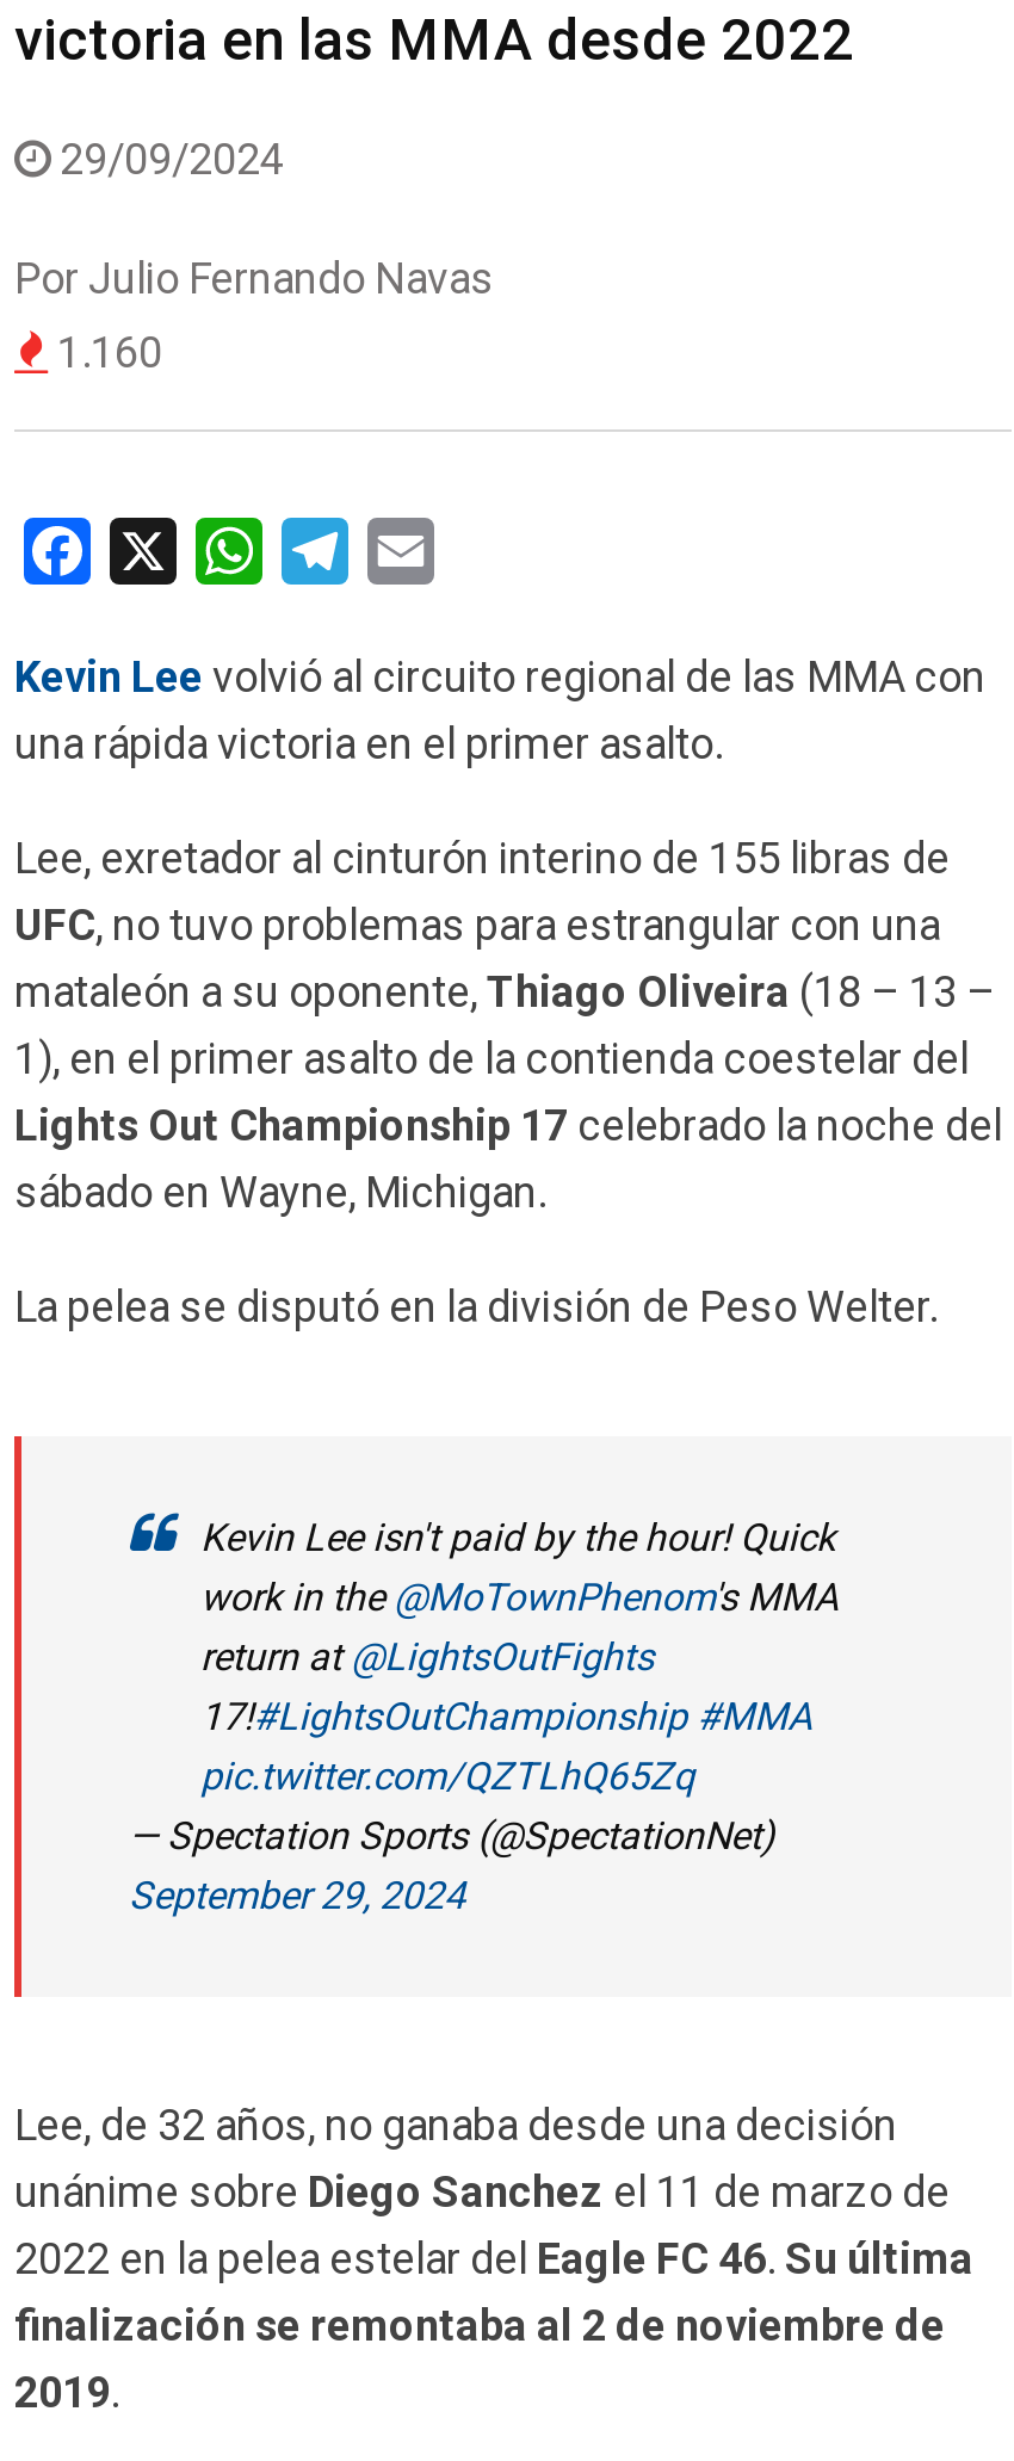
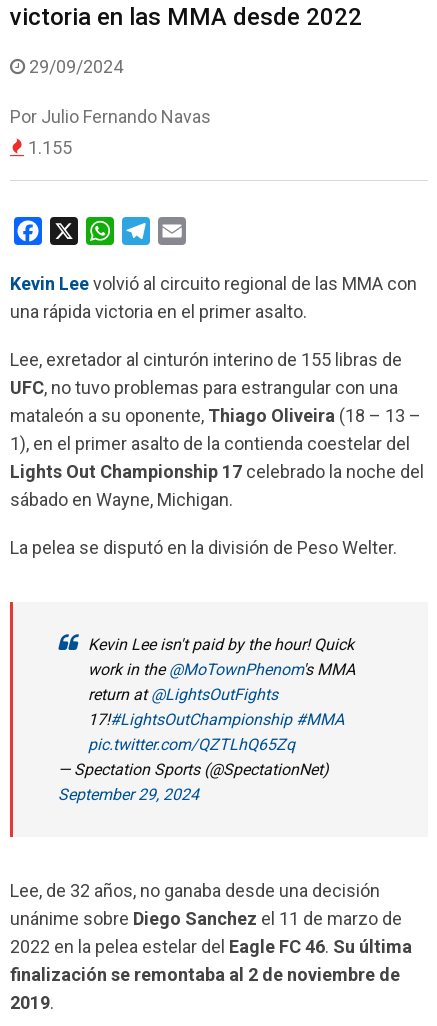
[48,328,162,378] 1.160 -> [24,137,72,158] 1.155

